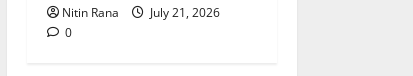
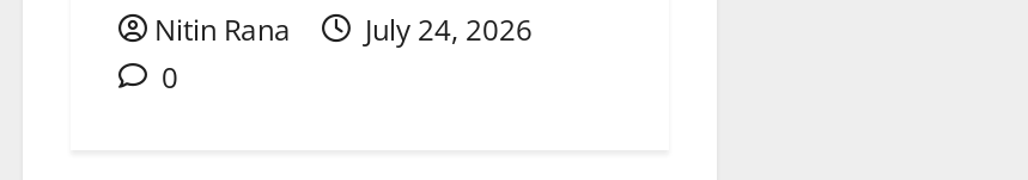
[62,4,220,21] Nitin Rana July 21, 2026 -> [154,9,533,49] Nitin Rana July 24, 2026

